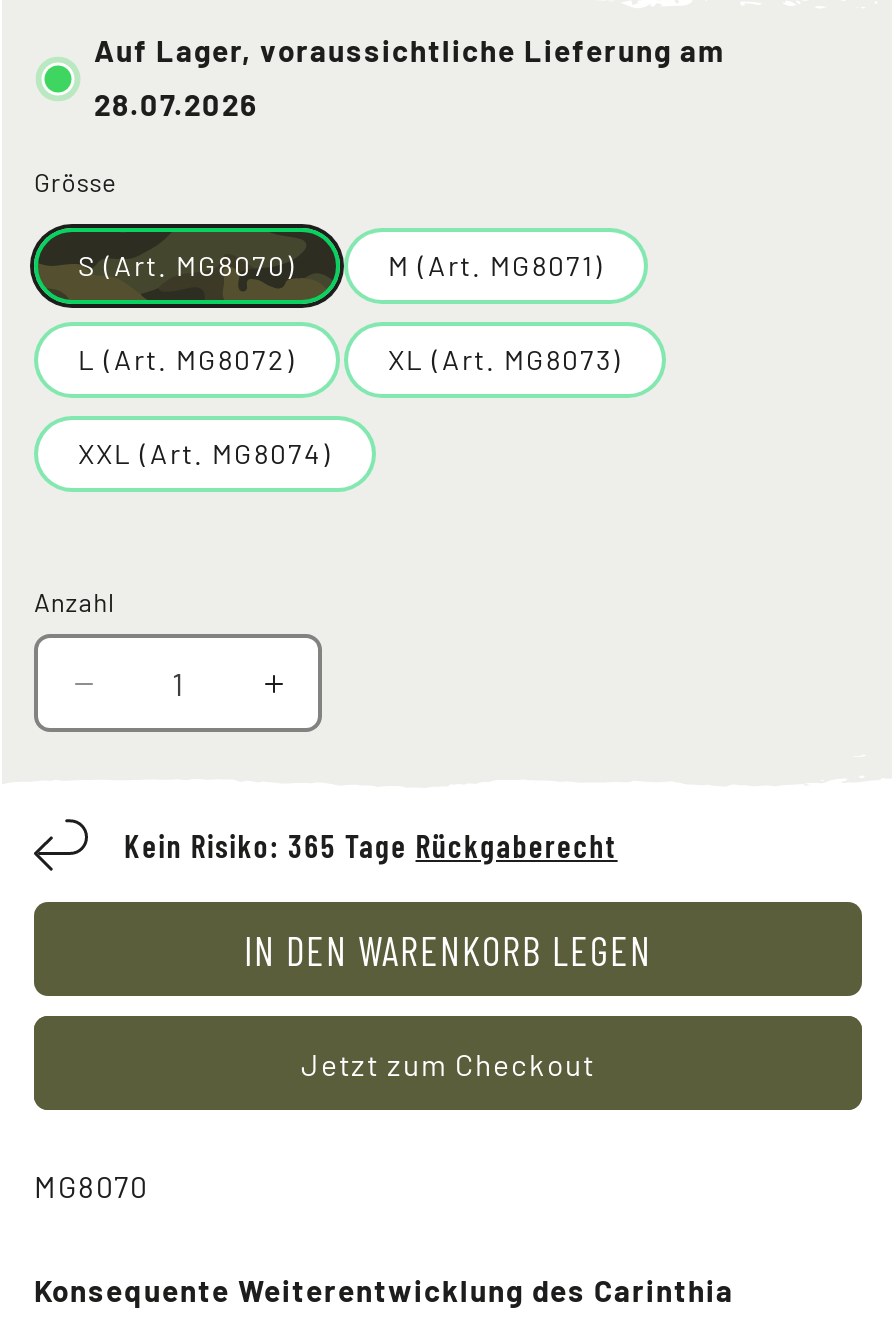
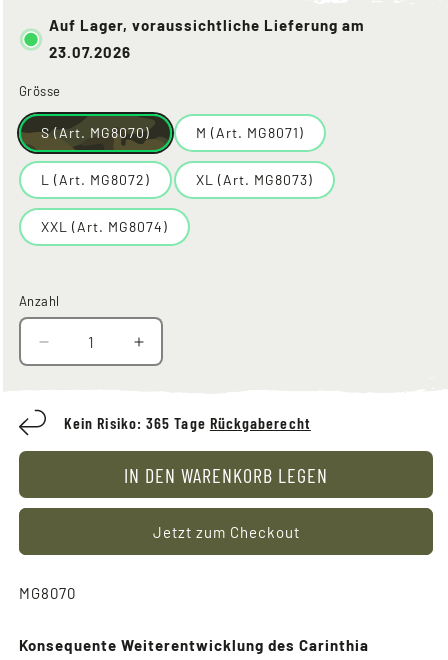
[94,86,258,122] 28.07.2026 -> [49,43,131,61] 23.07.2026

